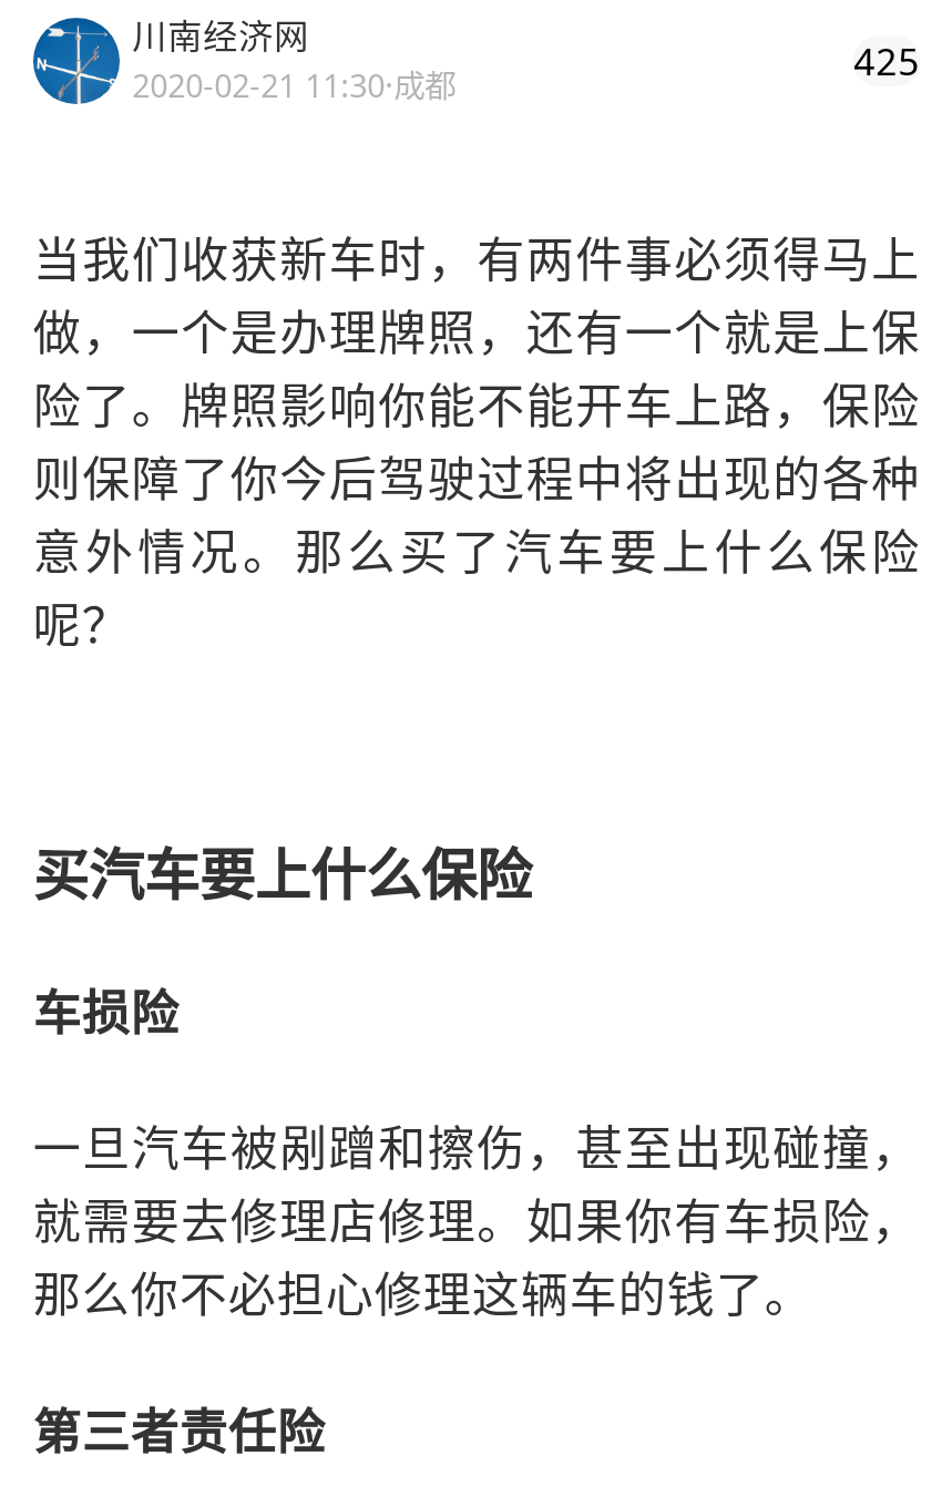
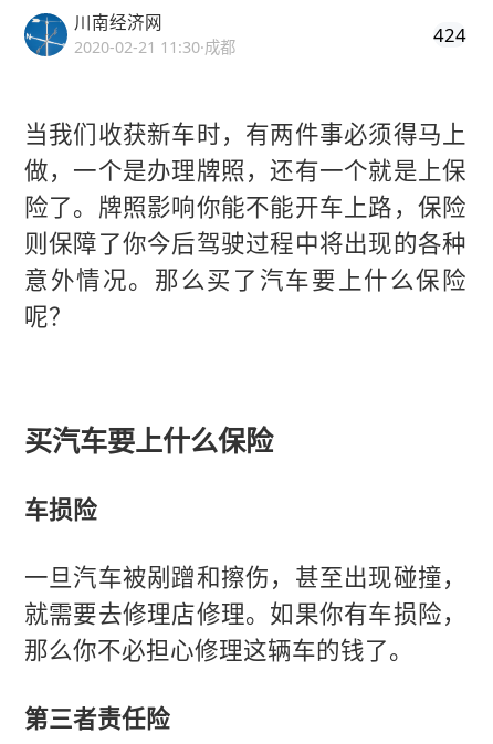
[854,35,920,86] 425 -> [433,22,467,47] 424

